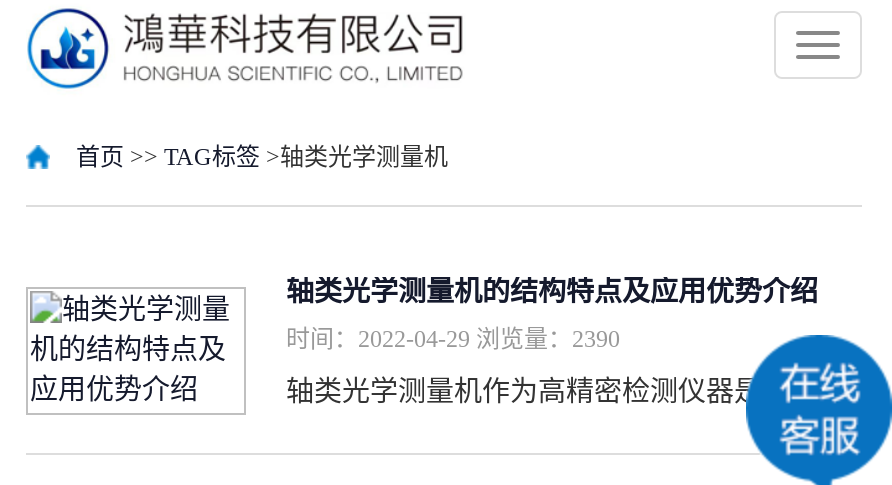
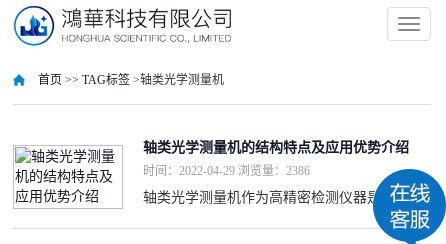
[286,326,620,354] 时间：2022-04-29浏览量：2390 -> [143,164,310,178] 时间：2022-04-29浏览量：2386

